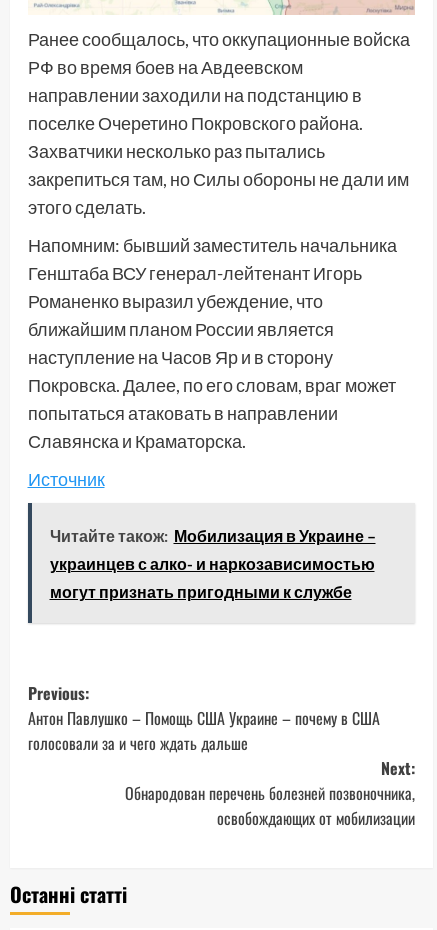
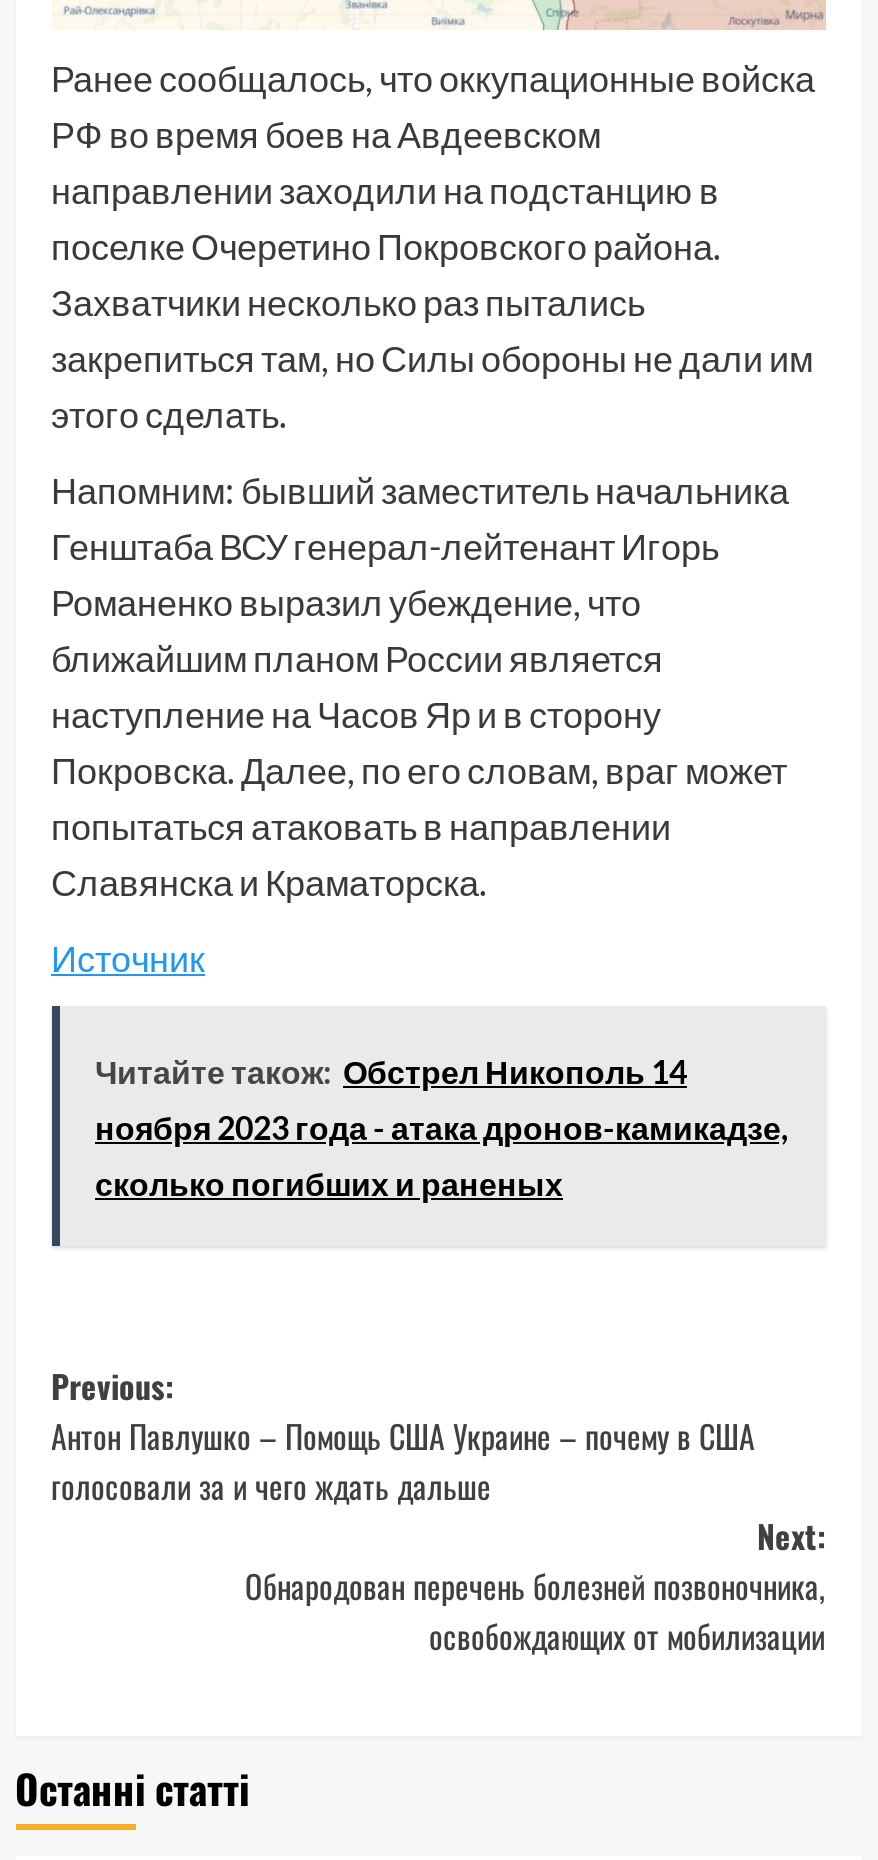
[49,526,375,545] Читайте також: Мобилизация в Украине – -> [95,1053,687,1091] Читайте також: Обстрел Никополь 14
[49,554,374,573] украинцев с алко- и наркозависимостью -> [95,1109,789,1147] ноября 2023 года - атака дронов-камикадзе,
[49,582,351,601] могут признать пригодными к службе -> [95,1165,563,1203] сколько погибших и раненых

